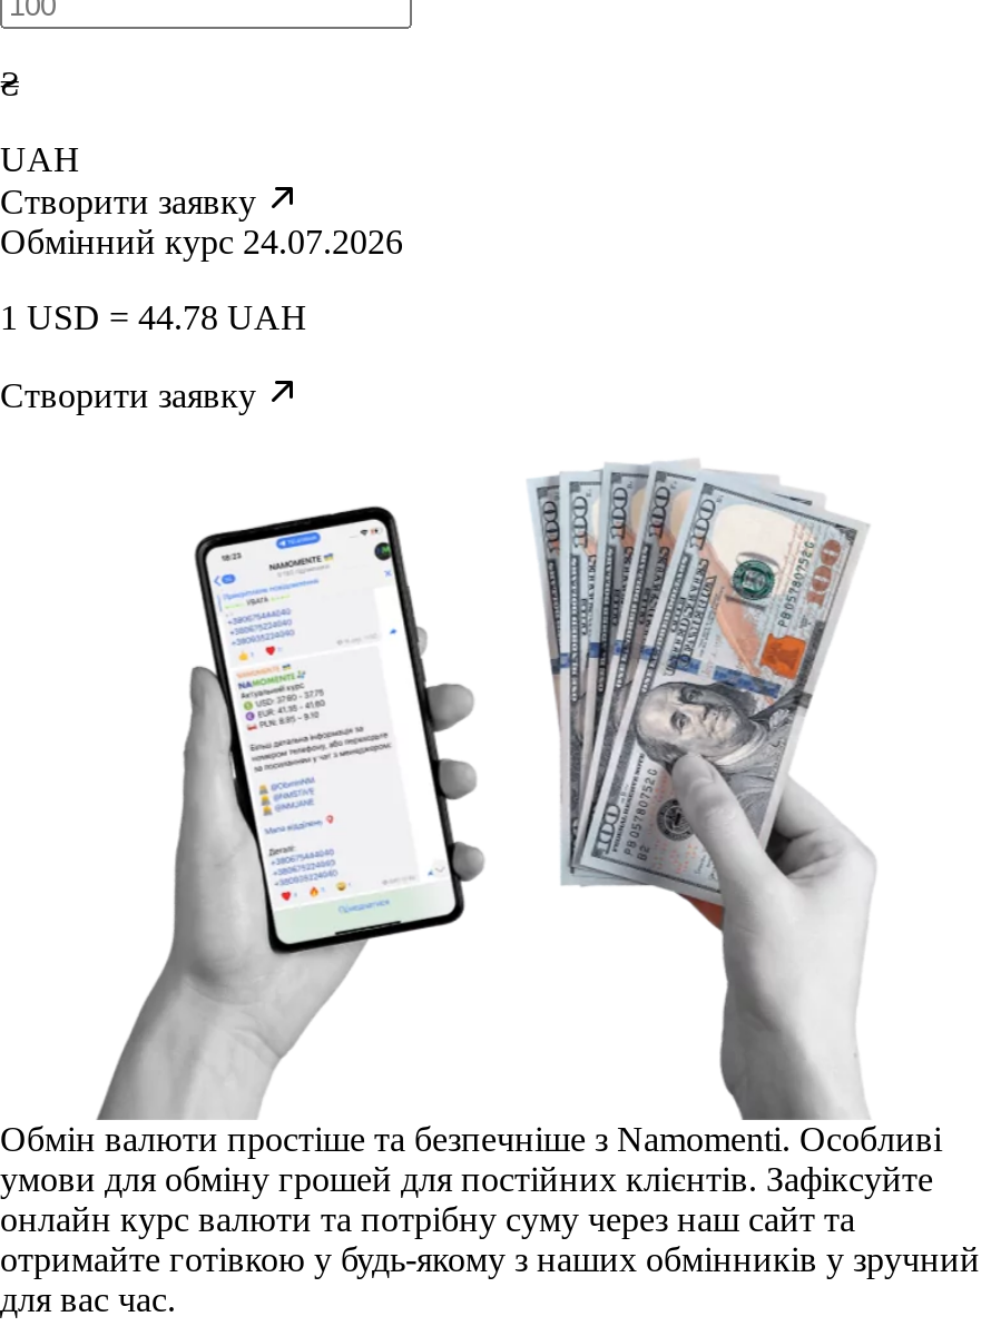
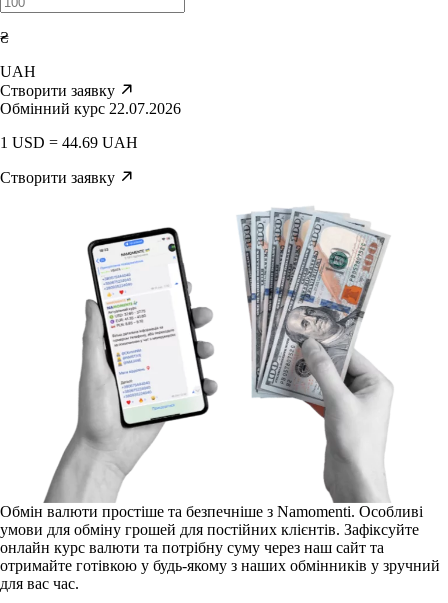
[0,223,403,261] Обмінний курс 24.07.2026 -> [0,100,181,117] Обмінний курс 22.07.2026
[0,299,307,336] 1 USD = 44.78 UAH -> [0,134,138,151] 1 USD = 44.69 UAH

